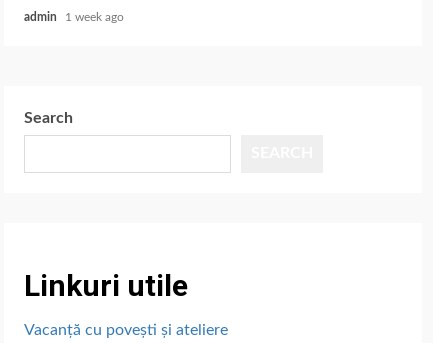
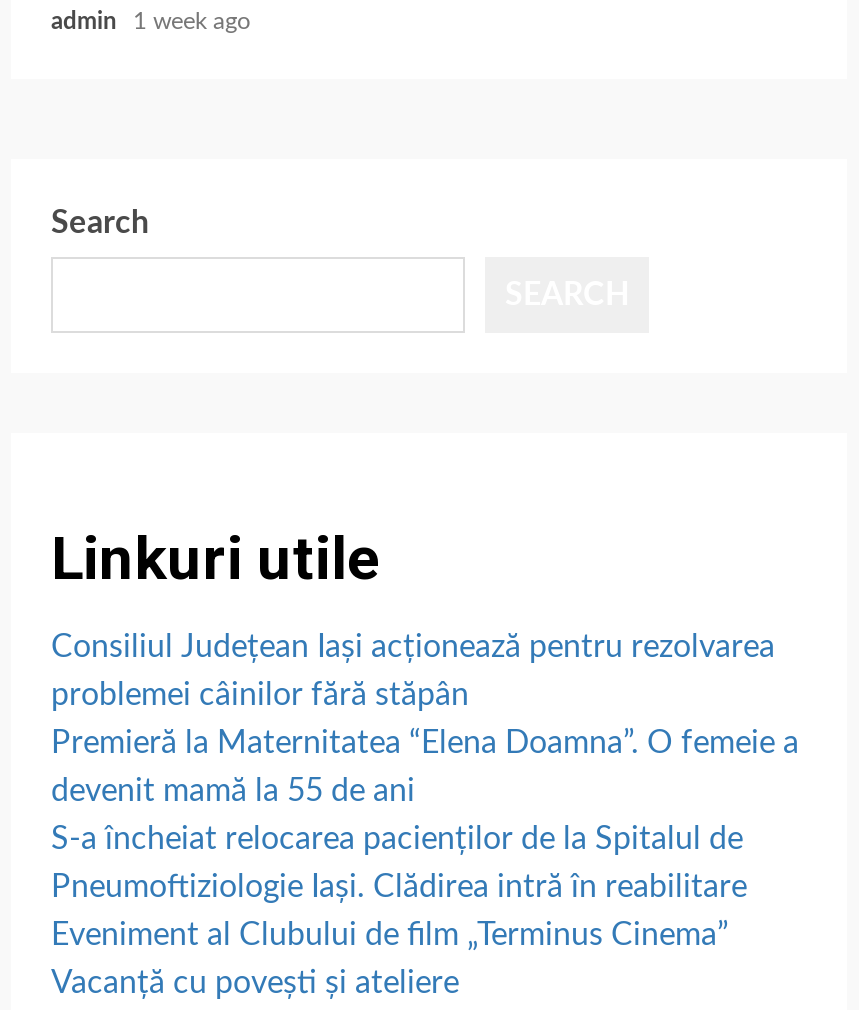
none -> [51,631,799,951] Consiliul Județean Iași acționează pentru rezolvarea | problemei câinilor fără stăpân | Premieră la Maternitatea “Elena Doamna”. O femeie a | devenit mamă la 55 de ani | S-a încheiat relocarea pacienților de la Spitalul de | Pneumoftiziologie Iași. Clădirea intră în reabilitare | Eveniment al Clubului de film „Terminus Cinema”

